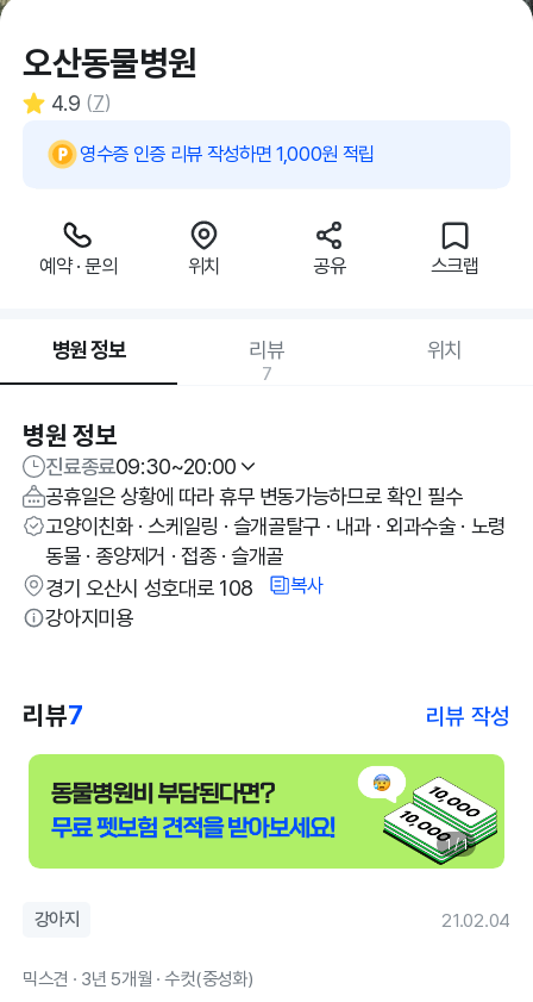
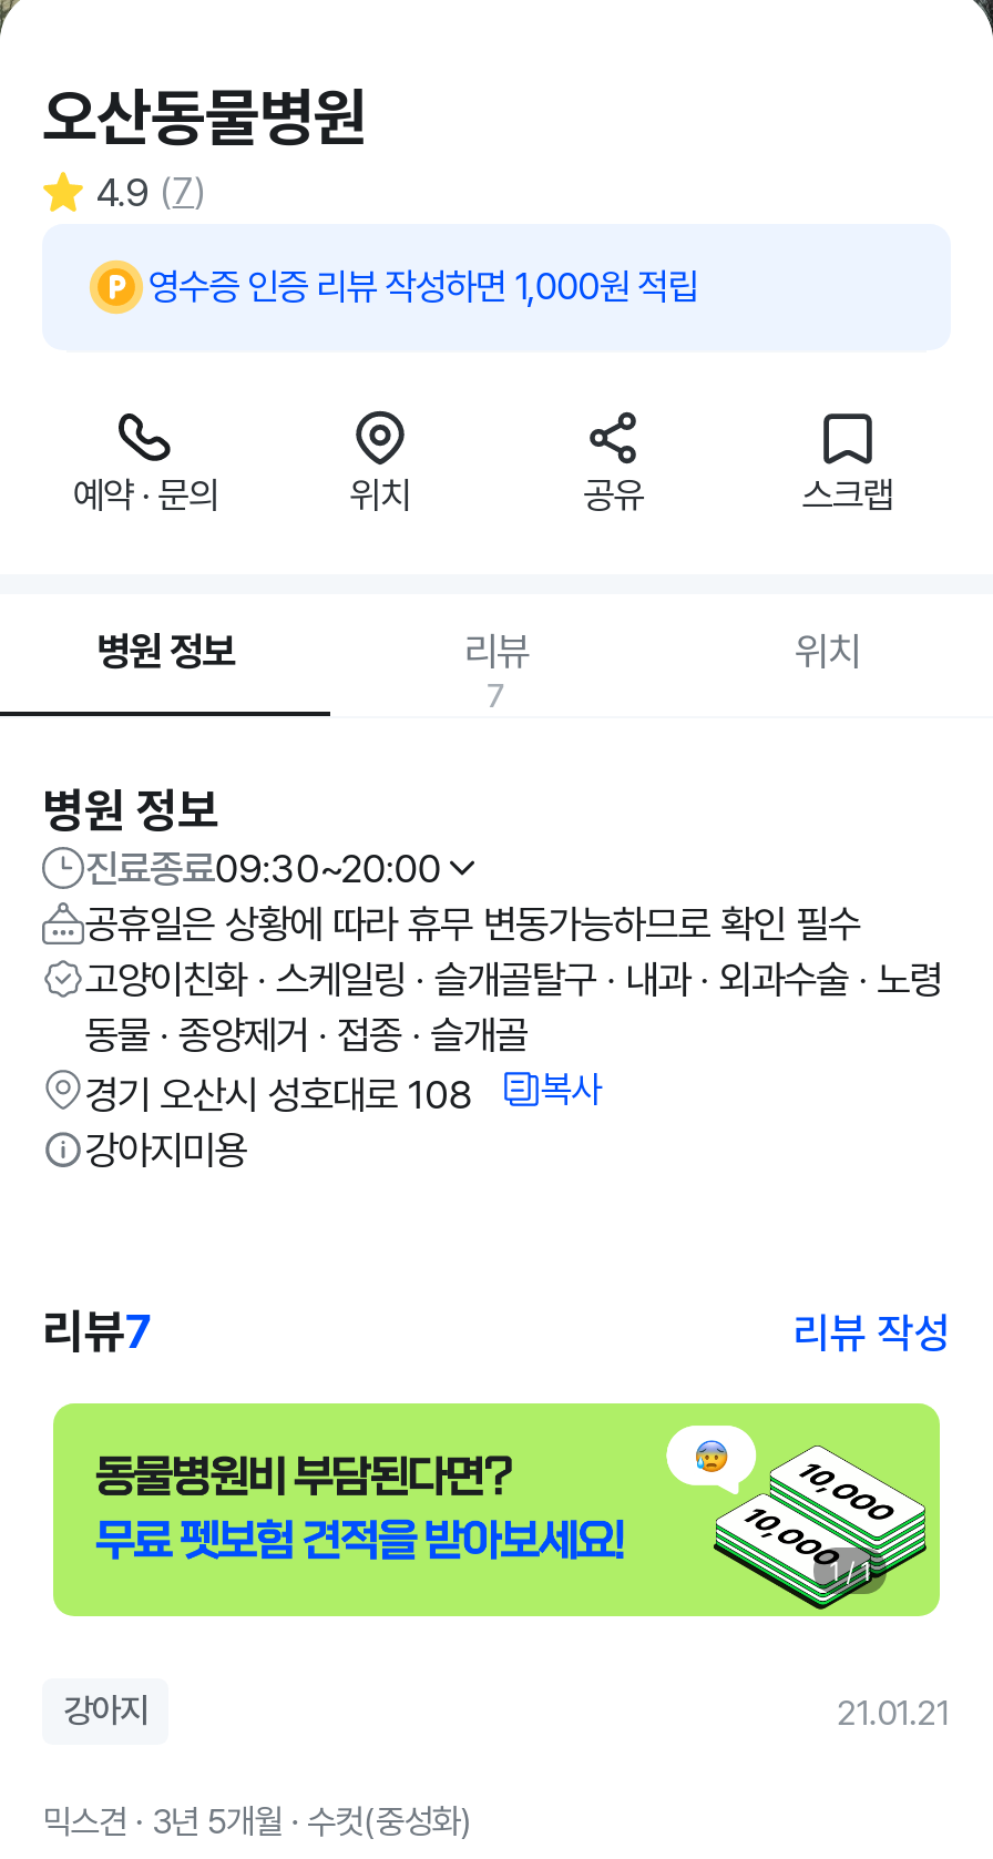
[442,908,510,931] 21.02.04 -> [837,1691,951,1733] 21.01.21

